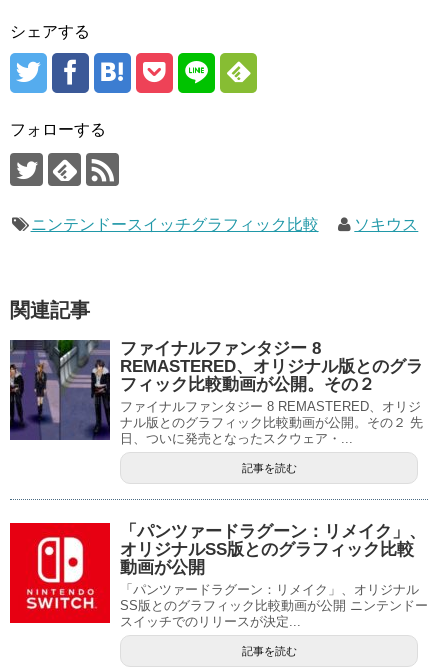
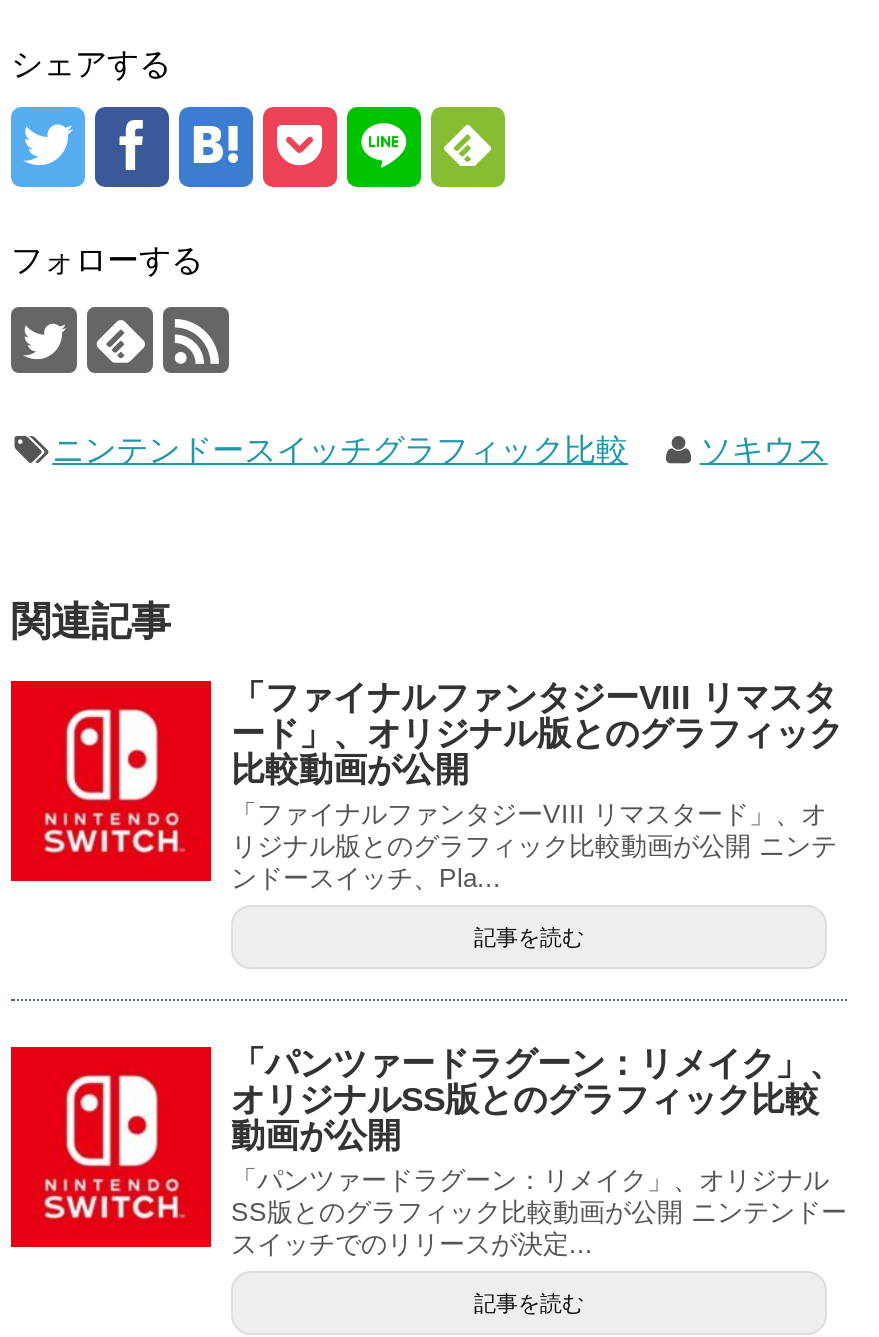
[9,339,423,446] [image] | ファイナルファンタジー 8 | REMASTERED、オリジナル版とのグラ | フィック比較動画が公開。その２ | ファイナルファンタジー 8 REMASTERED、オリジ | ナル版とのグラフィック比較動画が公開。その２ 先 | 日、ついに発売となったスクウェア・... -> [9,679,843,894] [image] | 「ファイナルファンタジーVIII リマスタ | ード」、オリジナル版とのグラフィック | 比較動画が公開 | 「ファイナルファンタジーVIII リマスタード」、オ | リジナル版とのグラフィック比較動画が公開 ニンテ | ンドースイッチ、Pla...

